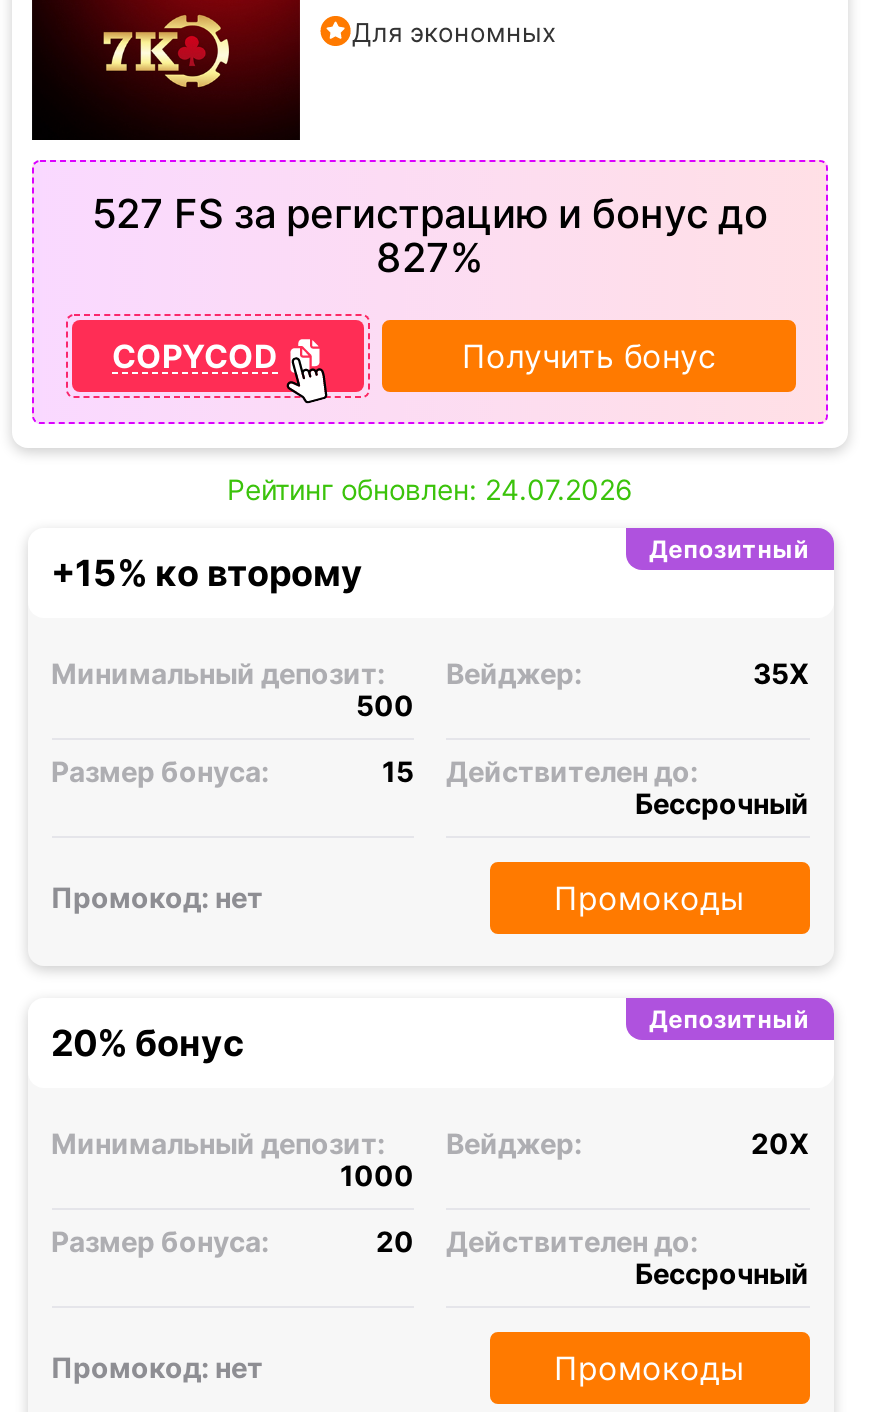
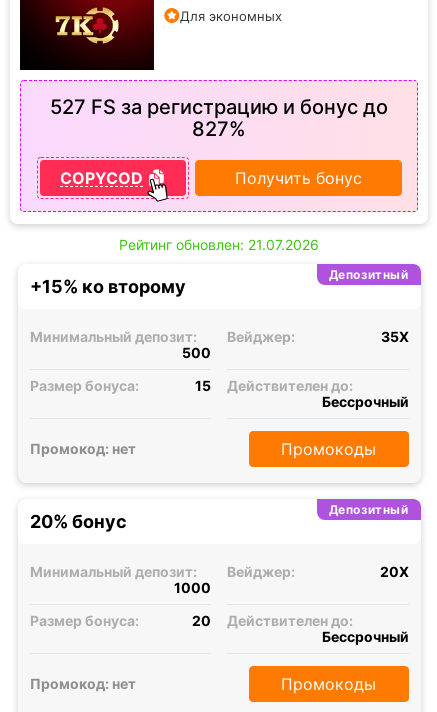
[227,472,633,506] Рейтинг обновлен: 24.07.2026 -> [119,236,319,253] Рейтинг обновлен: 21.07.2026

